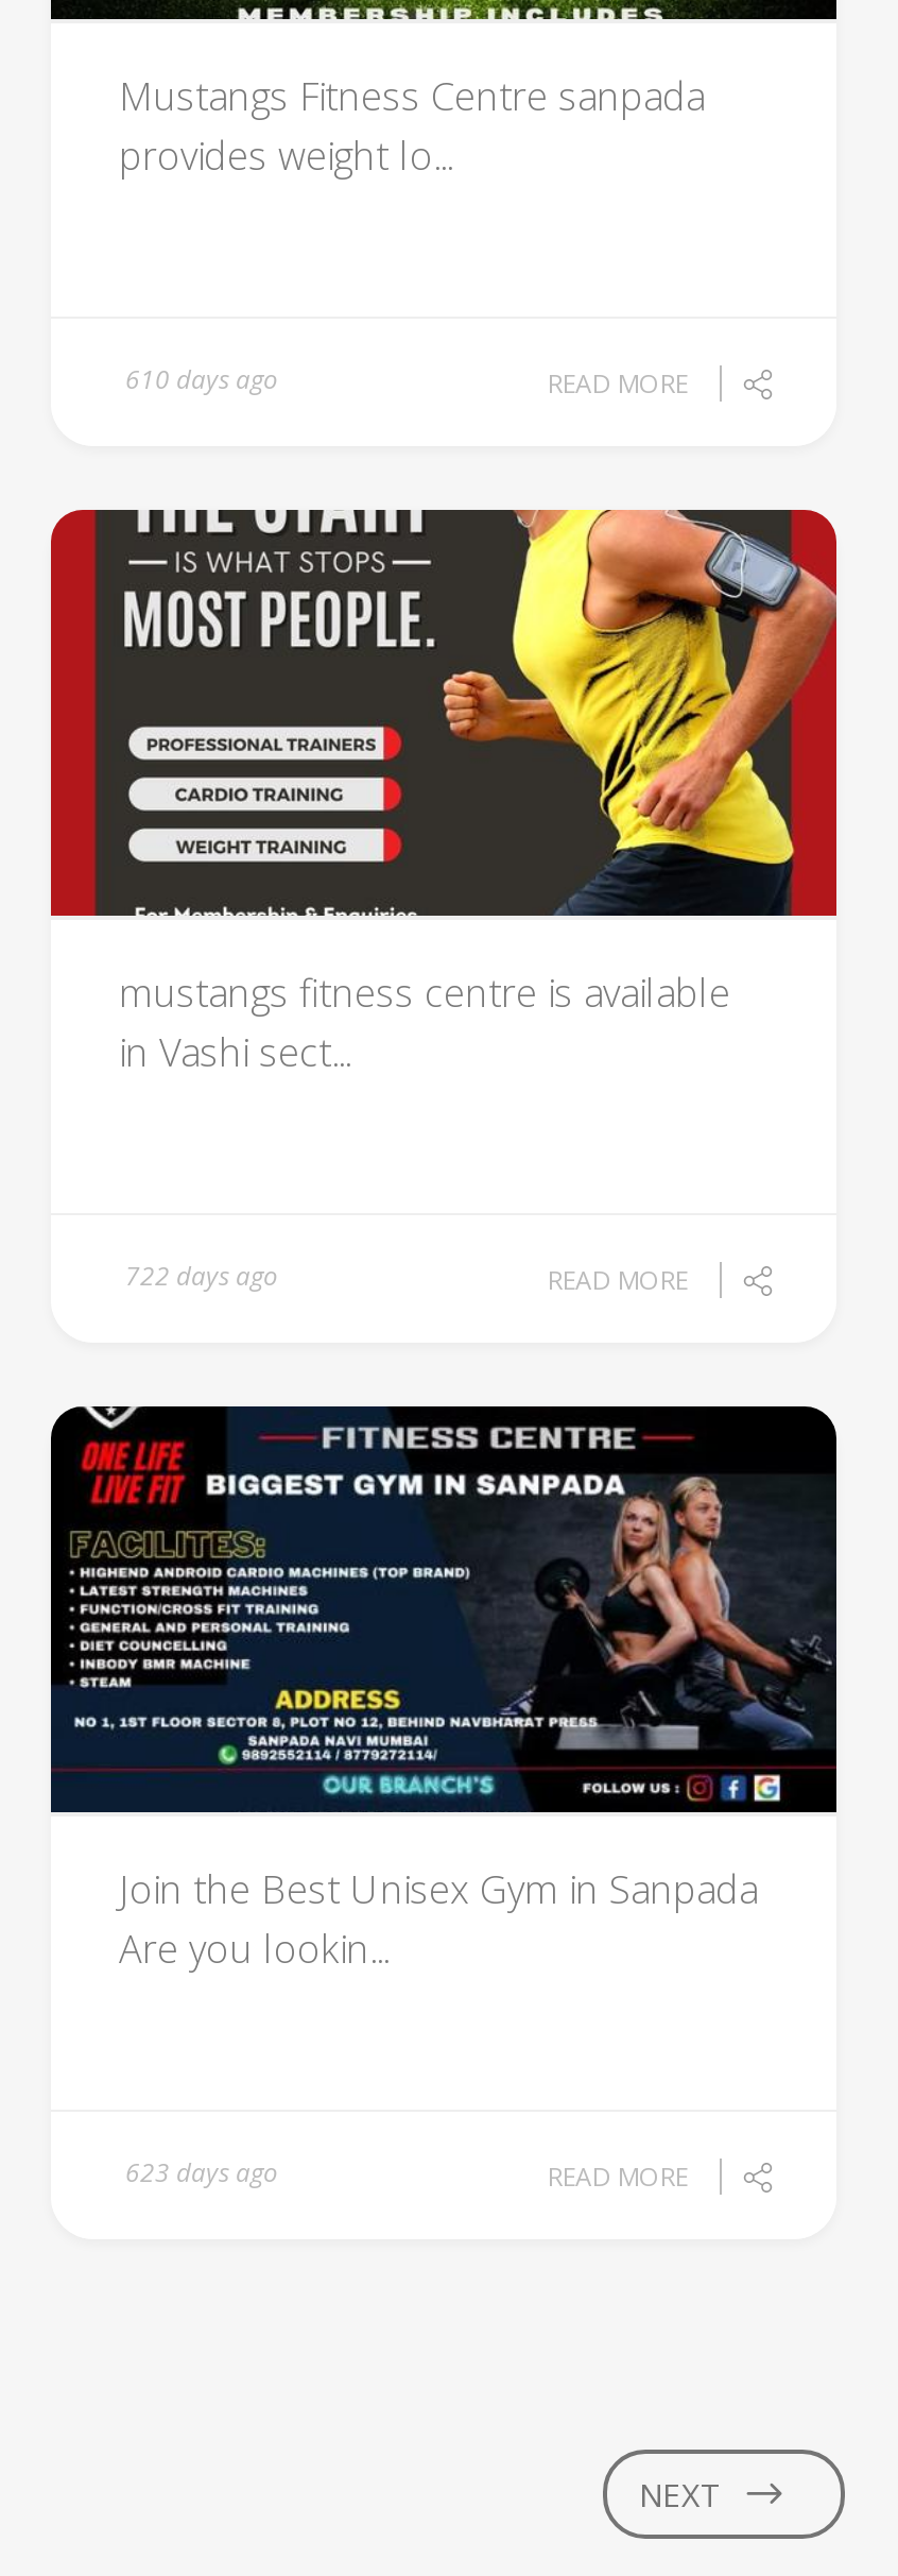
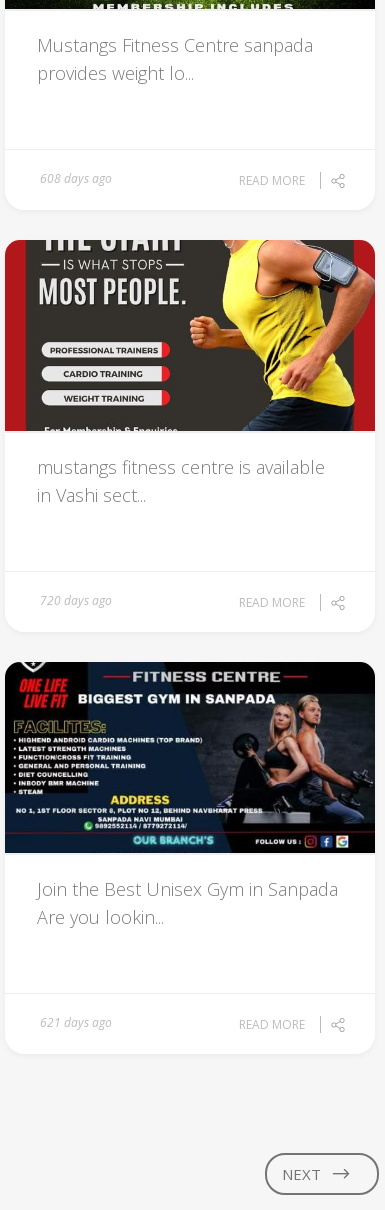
[125,361,278,397] 610 days ago -> [40,170,112,187] 608 days ago
[125,1258,278,1294] 722 days ago -> [40,592,112,609] 720 days ago
[125,2154,278,2190] 623 days ago -> [40,1014,112,1031] 621 days ago

